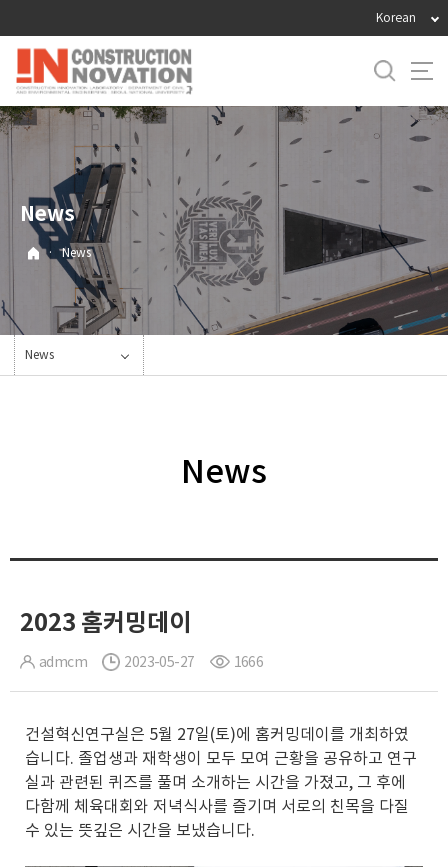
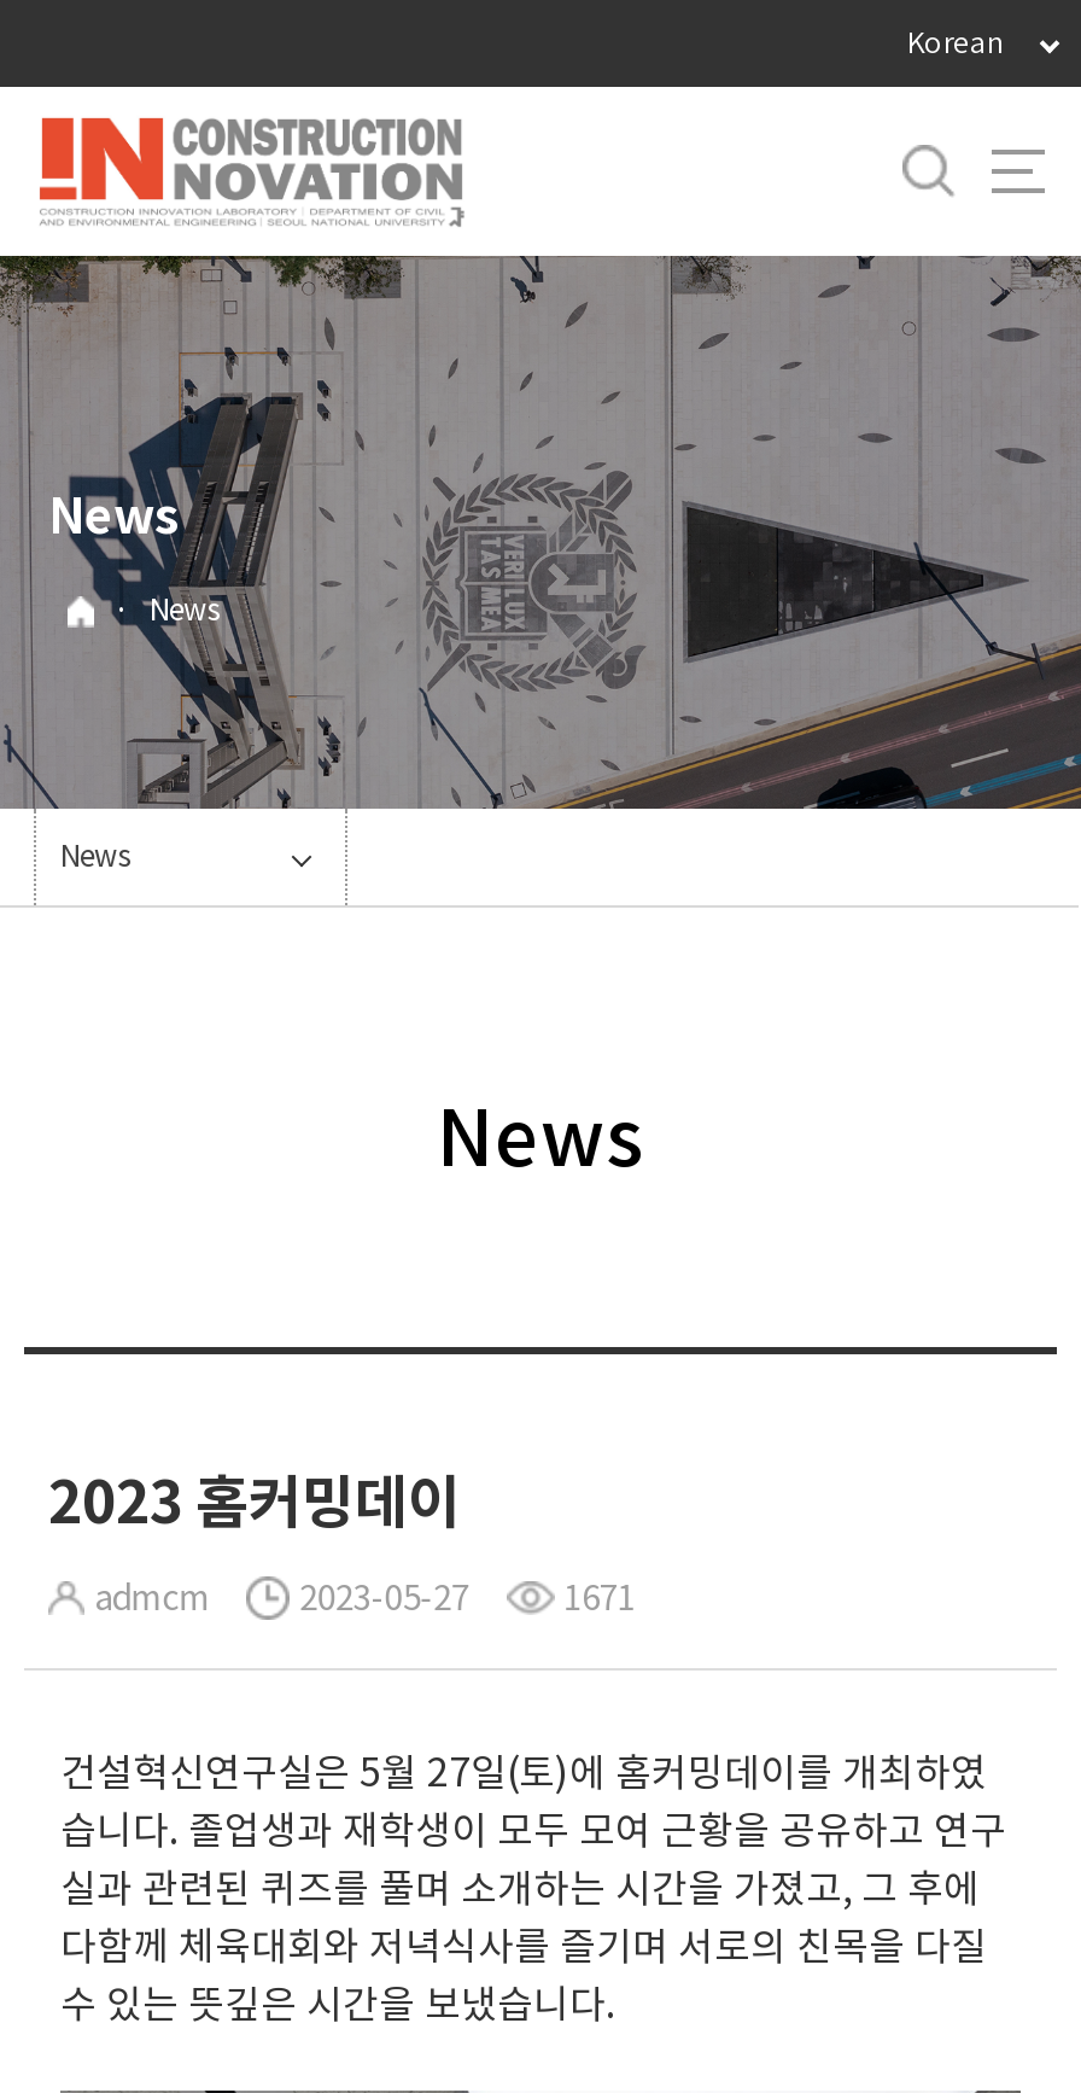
[234,653,263,671] 1666 -> [564,1576,636,1620] 1671

